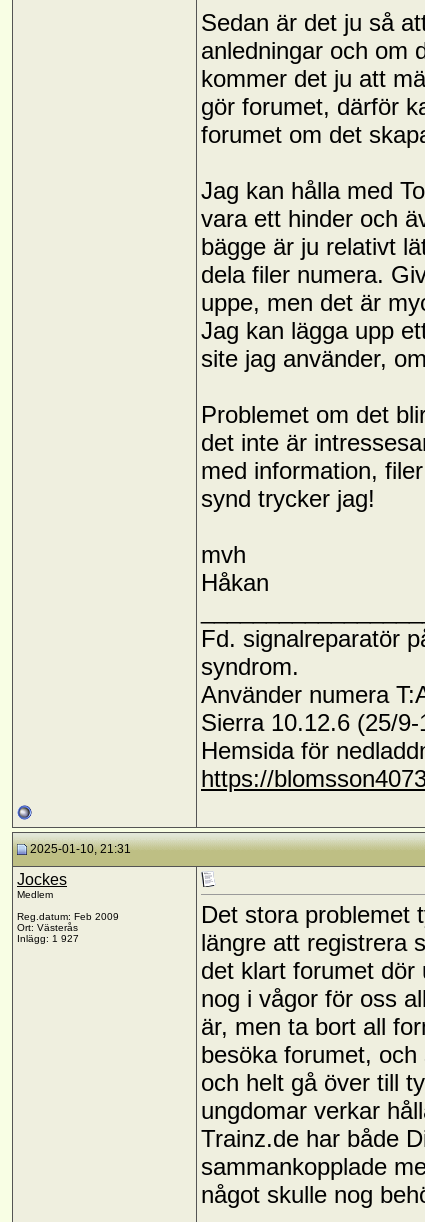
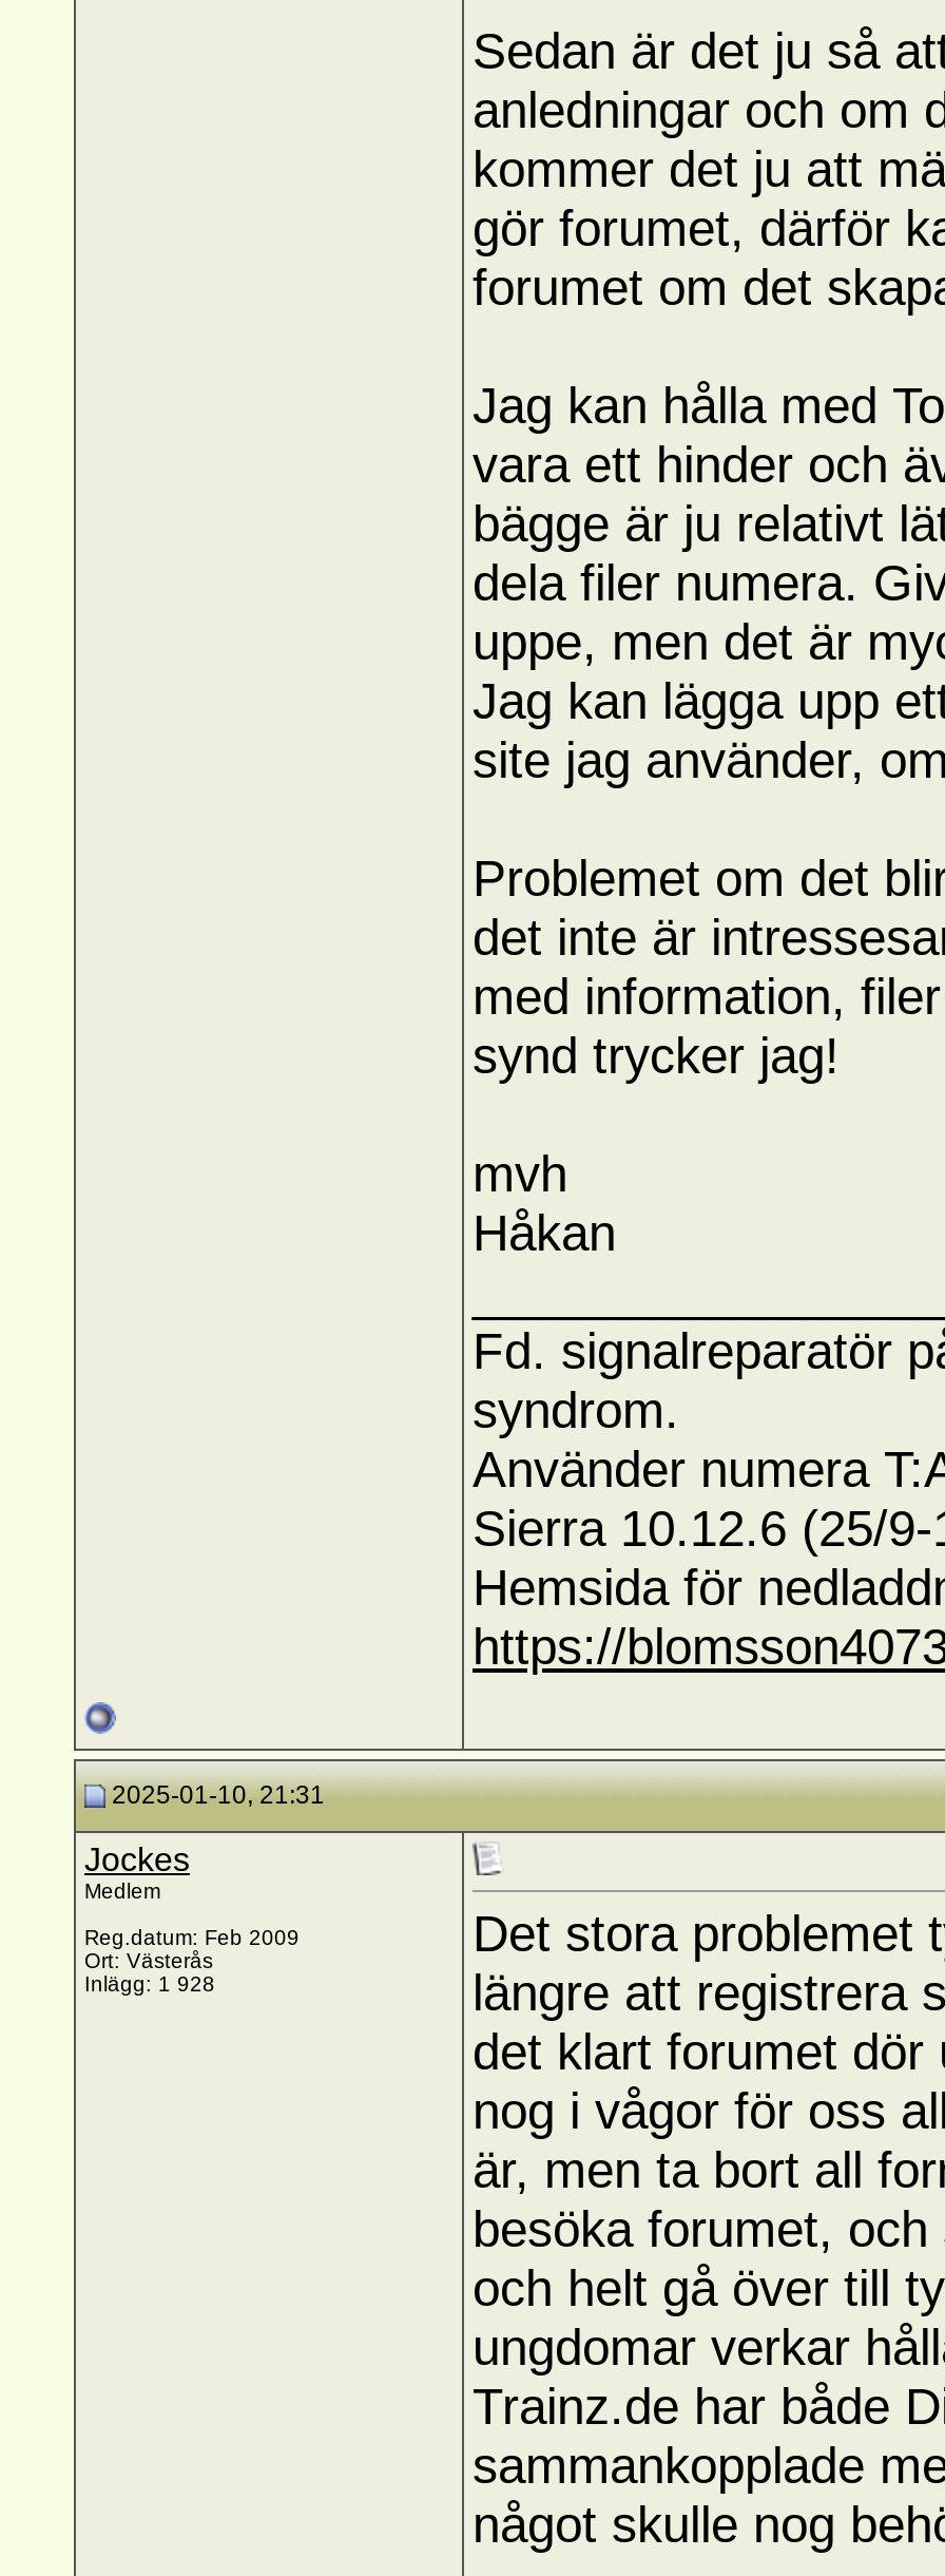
[17,933,79,944] Inlägg: 1 927 -> [84,1972,215,1996] Inlägg: 1 928

